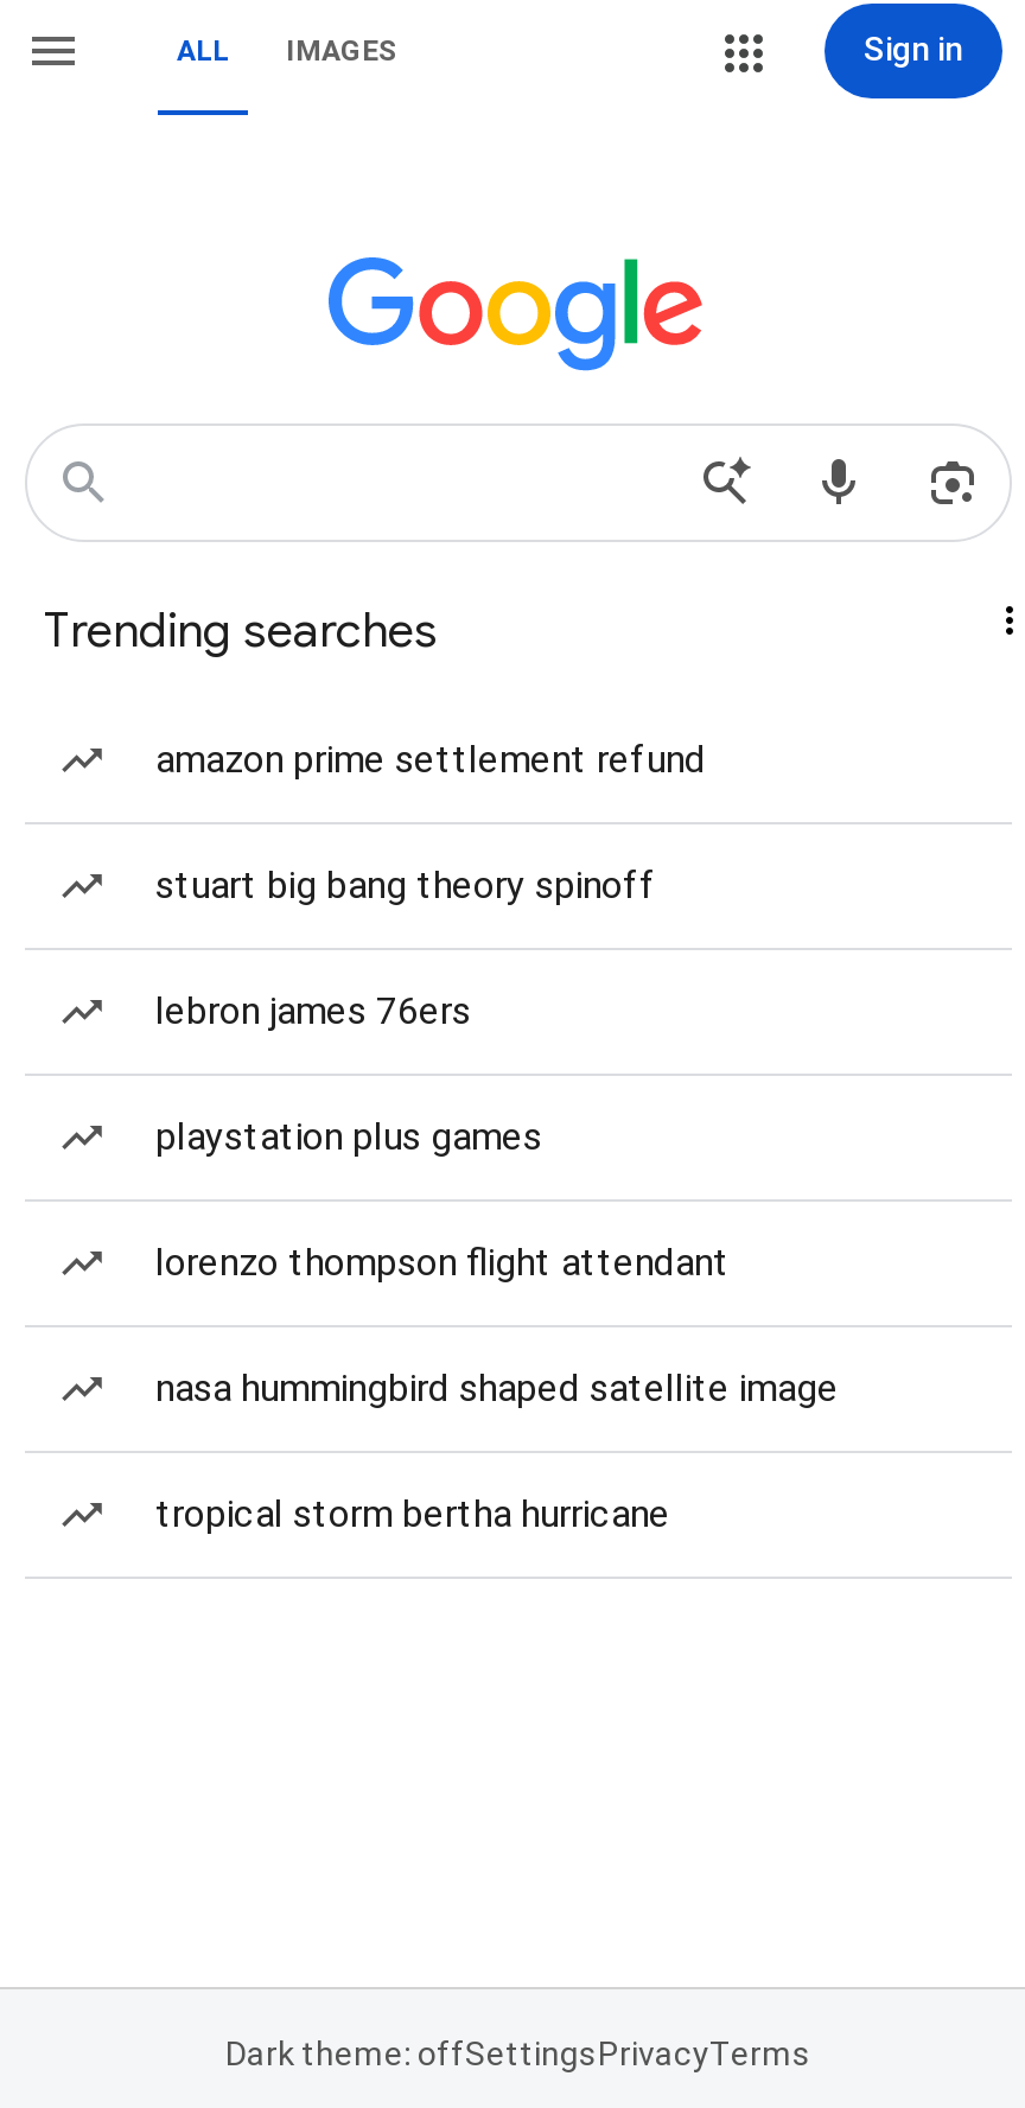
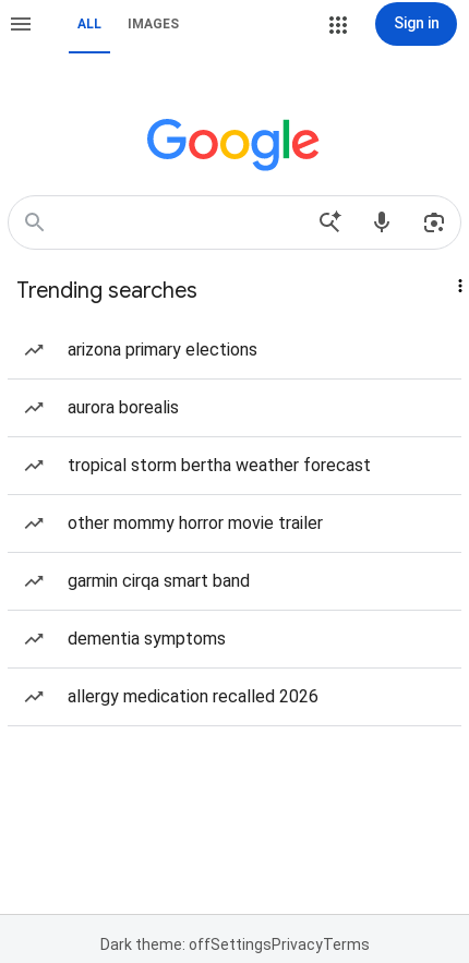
[155,737,706,782] amazon prime settlement refund -> [68,339,257,360] arizona primary elections
[155,862,656,907] stuart big bang theory spinoff -> [68,397,179,418] aurora borealis
[155,988,471,1033] lebron james 76ers -> [68,455,371,476] tropical storm bertha weather forecast
[155,1114,542,1159] playstation plus games -> [68,513,323,533] other mommy horror movie trailer
[155,1240,730,1285] lorenzo thompson flight attendant -> [68,570,250,591] garmin cirqa smart band
[155,1365,839,1410] nasa hummingbird shaped satellite image -> [68,628,226,649] dementia symptoms
[155,1491,670,1536] tropical storm bertha hurricane -> [68,686,318,707] allergy medication recalled 2026

